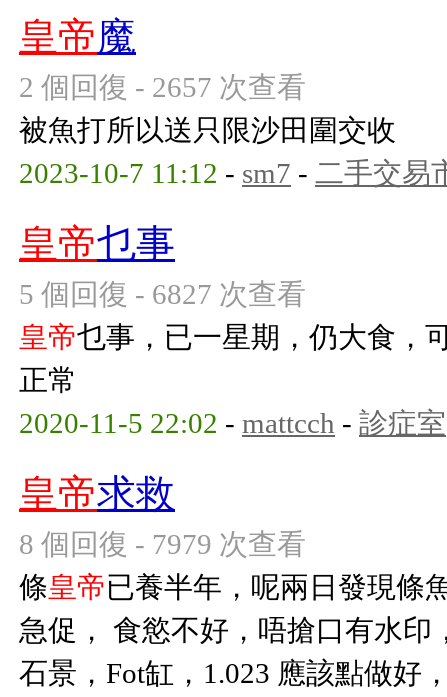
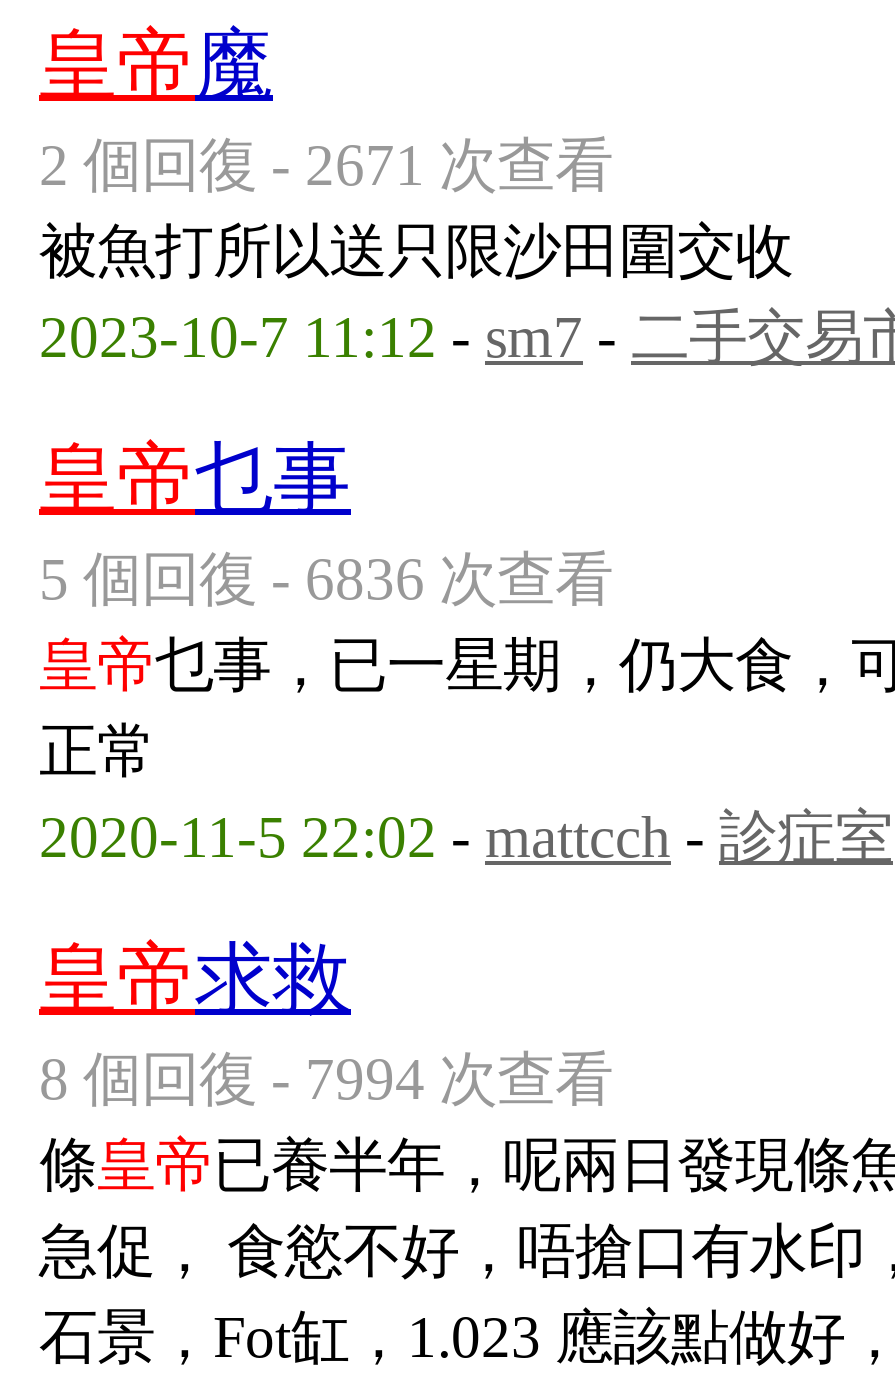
[19,71,306,103] 2 個回復 - 2657 次查看 -> [39,133,613,197] 2 個回復 - 2671 次查看
[19,278,306,310] 5 個回復 - 6827 次查看 -> [39,547,613,611] 5 個回復 - 6836 次查看
[19,528,306,560] 8 個回復 - 7979 次查看 -> [39,1047,613,1111] 8 個回復 - 7994 次查看

